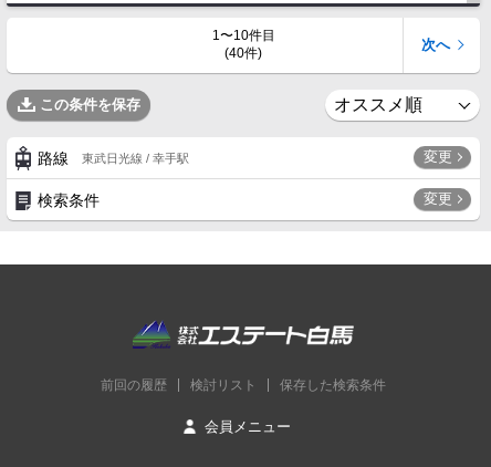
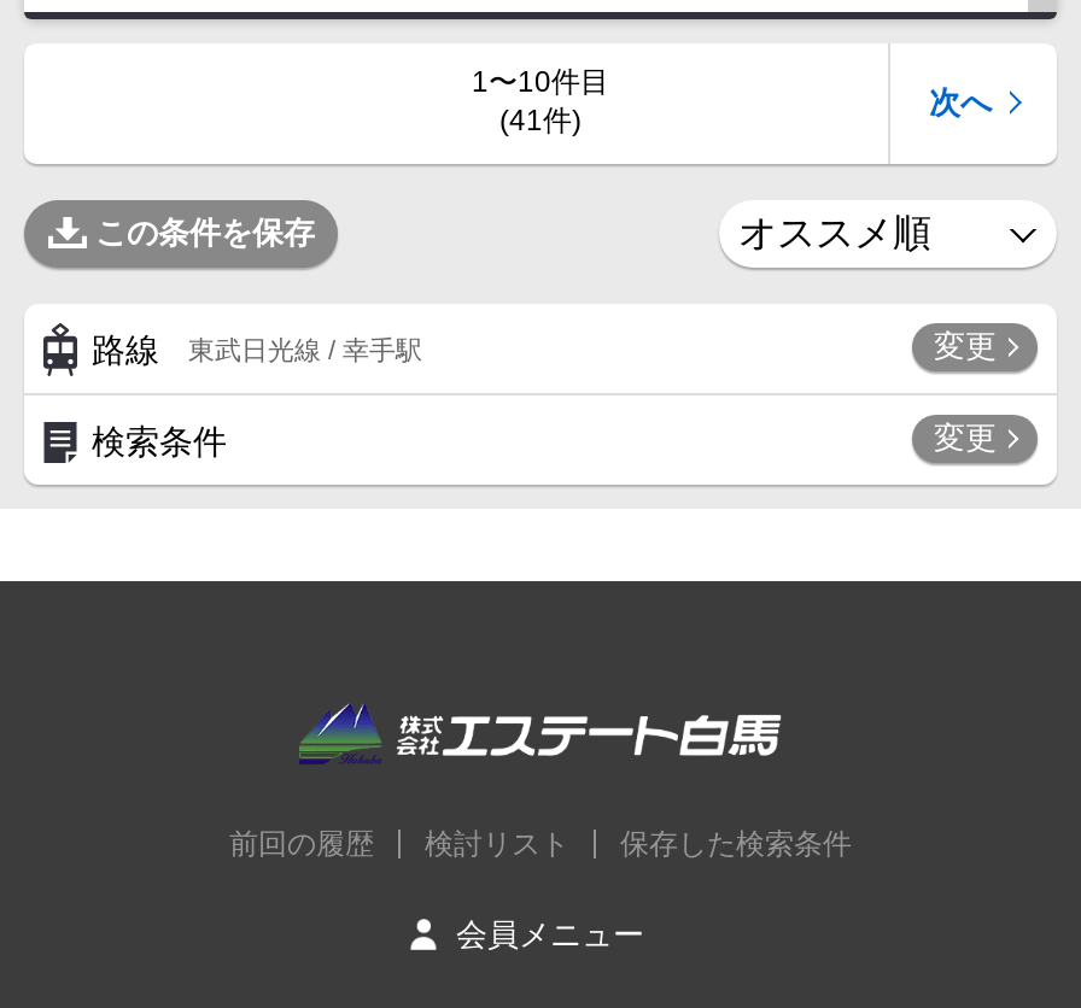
[224,45,262,61] (40件) -> [499,103,582,137] (41件)

